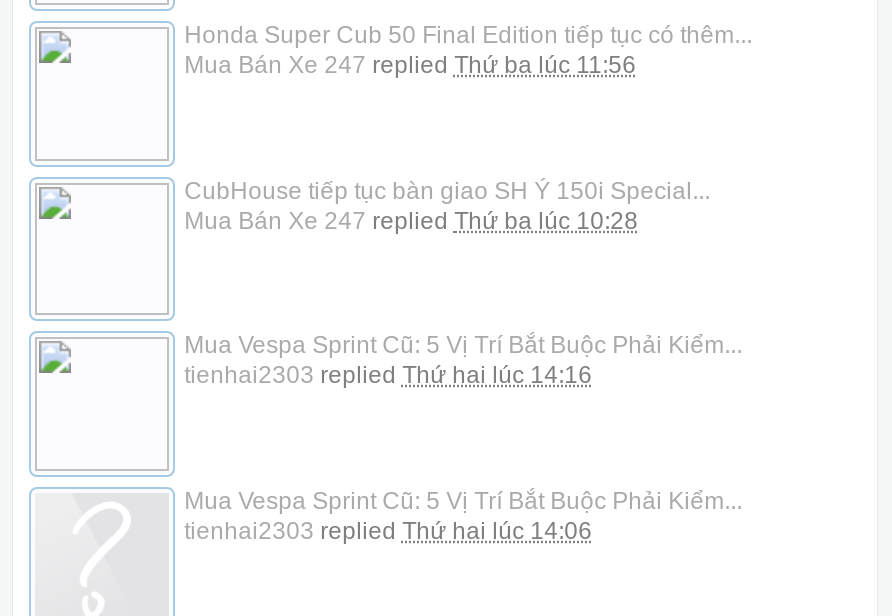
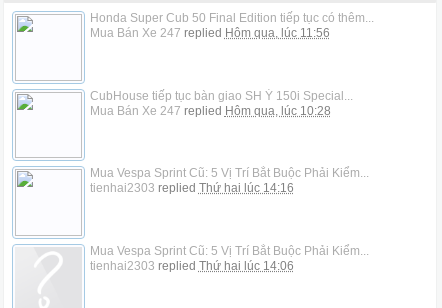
[184,52,636,80] Mua Bán Xe 247 replied Thứ ba lúc 11:56 -> [90,26,330,40] Mua Bán Xe 247 replied Hôm qua, lúc 11:56
[184,207,638,235] Mua Bán Xe 247 replied Thứ ba lúc 10:28 -> [90,103,331,117] Mua Bán Xe 247 replied Hôm qua, lúc 10:28

